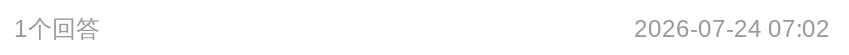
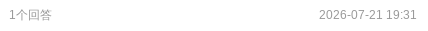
[634,15,830,43] 2026-07-24 07:02 -> [319,8,417,22] 2026-07-21 19:31

